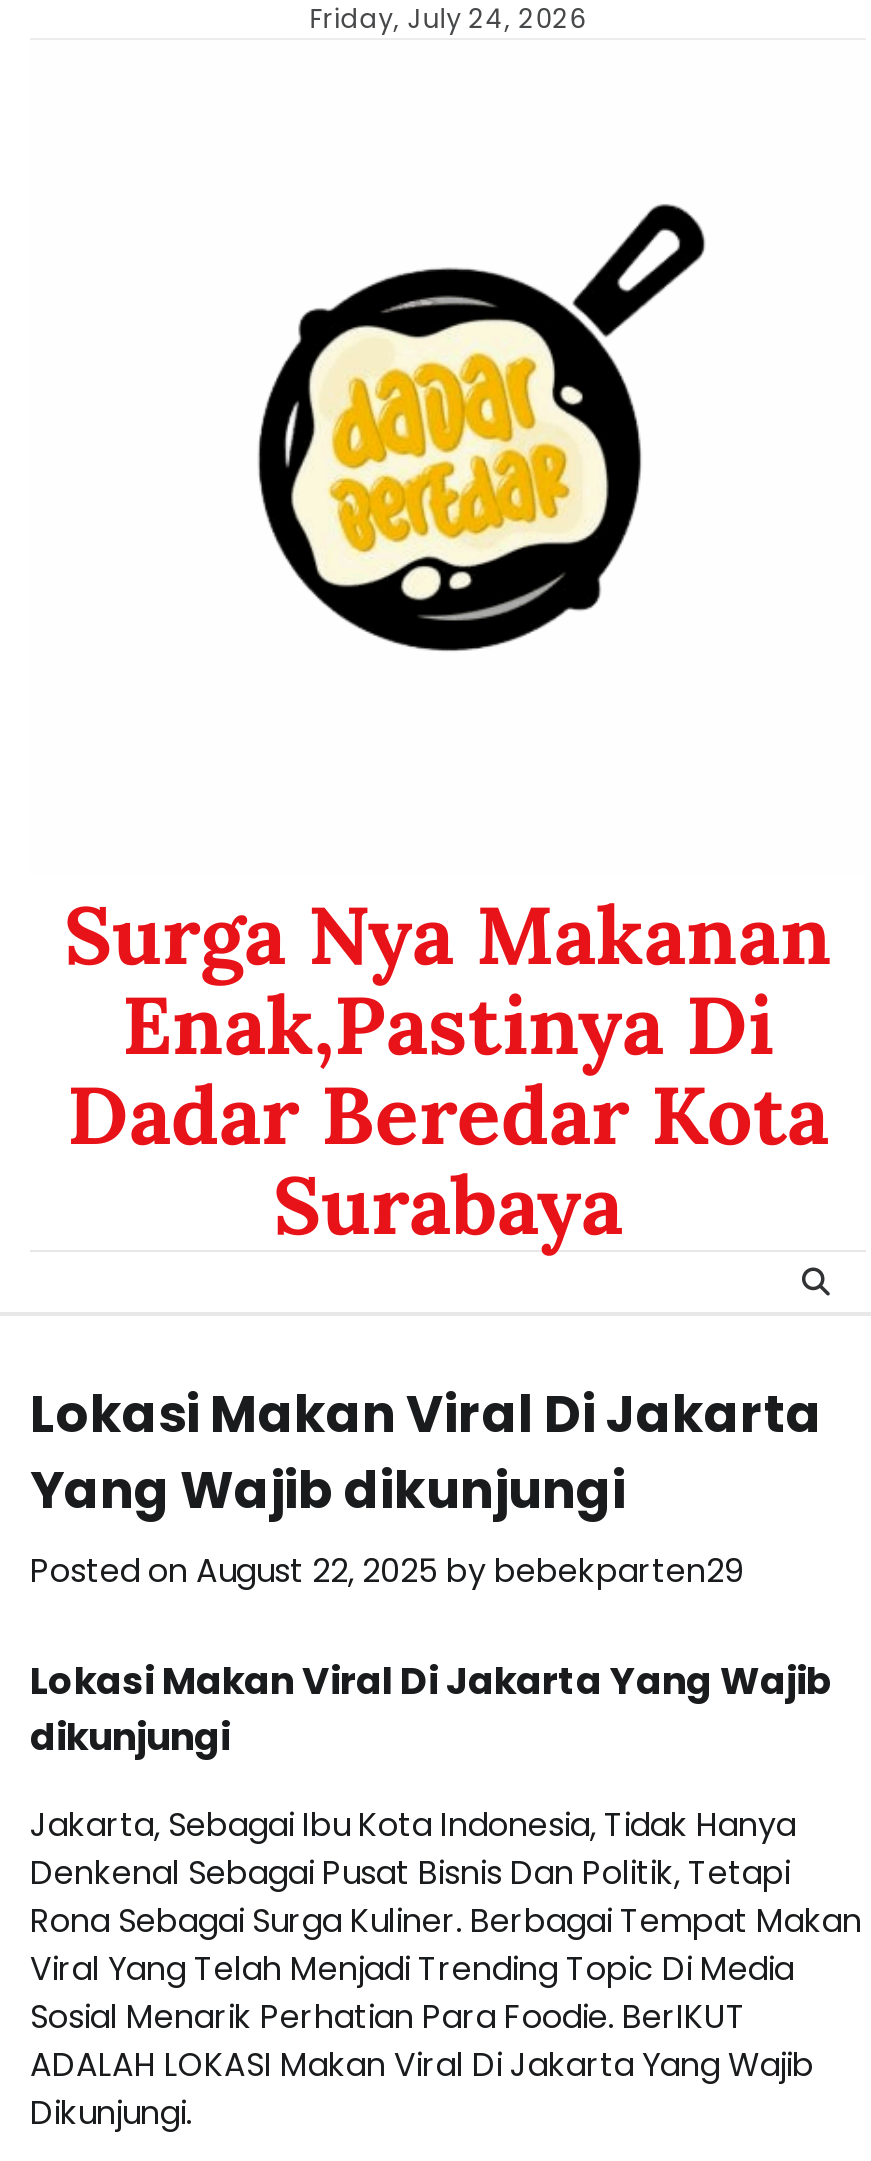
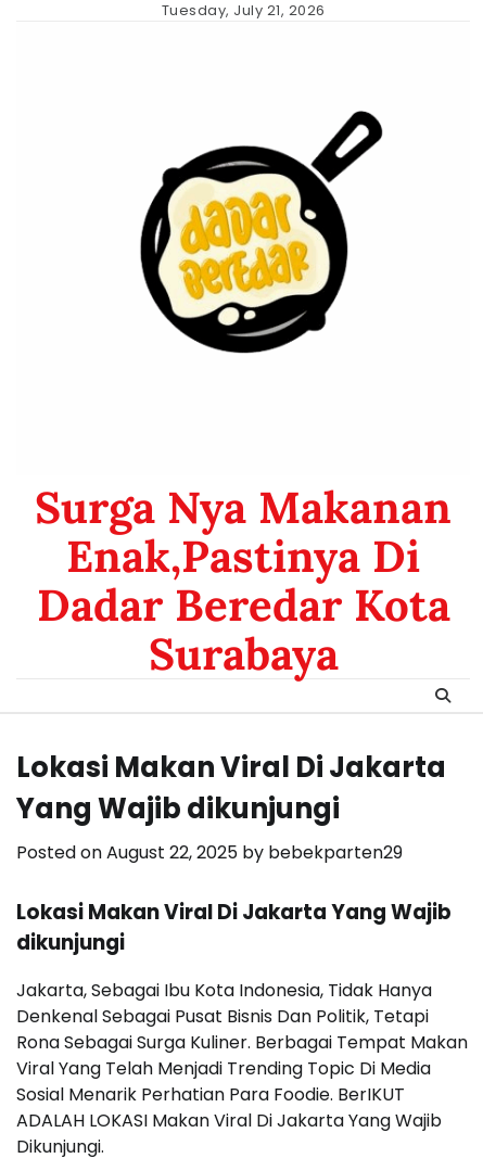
[310,0,586,38] Friday, July 24, 2026 -> [161,0,325,21] Tuesday, July 21, 2026

